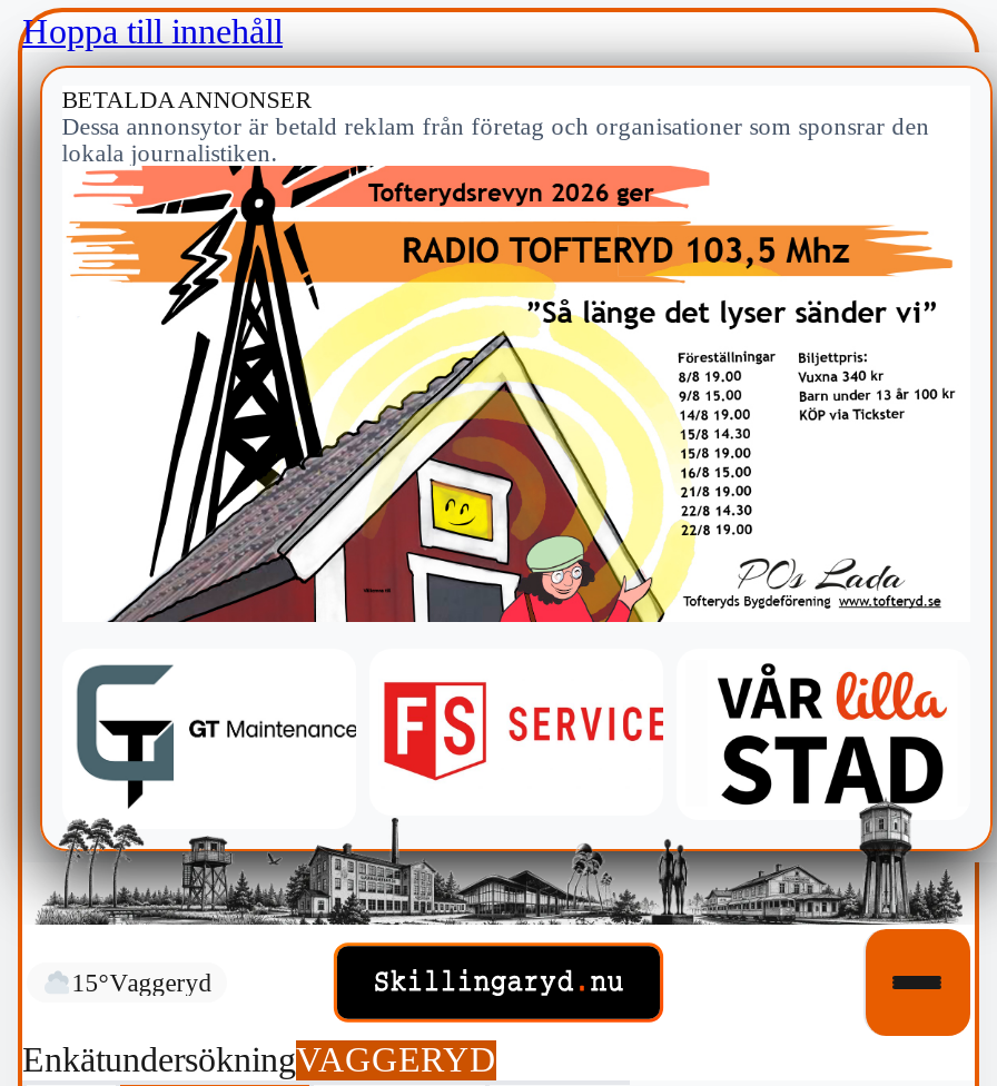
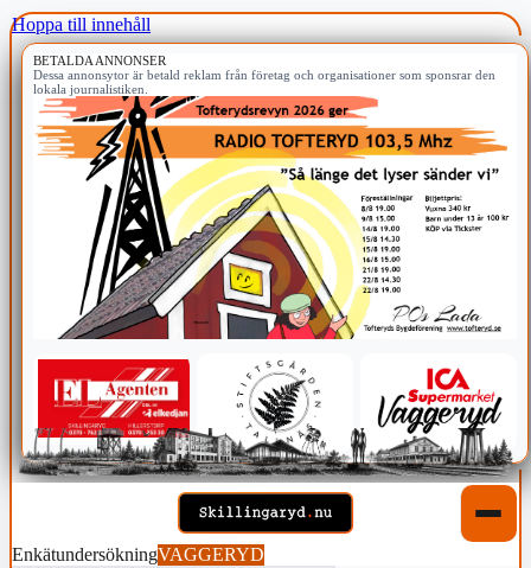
[38,660,981,949] [image] -> [19,358,524,494] [image]
[72,970,212,996] 15°Vaggeryd -> none

